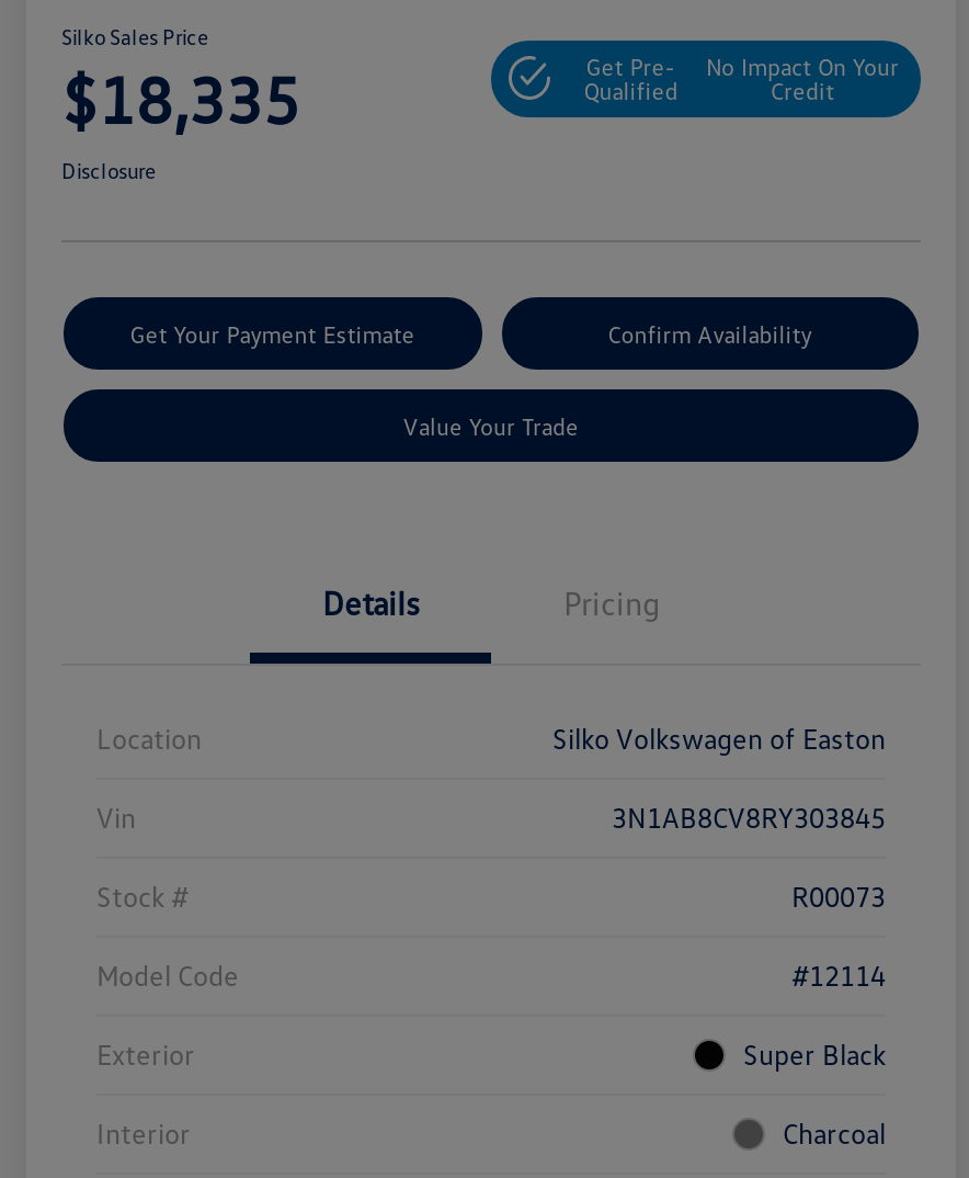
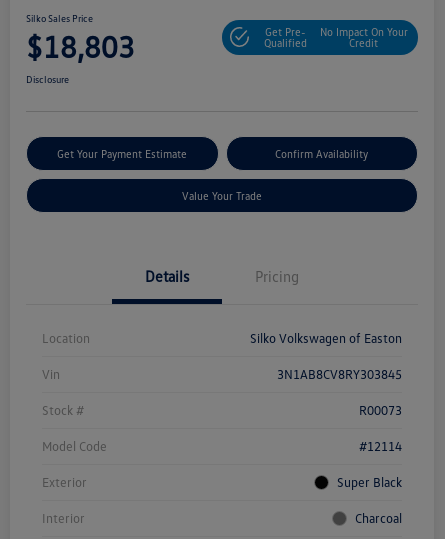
[61,59,300,140] $18,335 -> [26,28,135,65] $18,803

